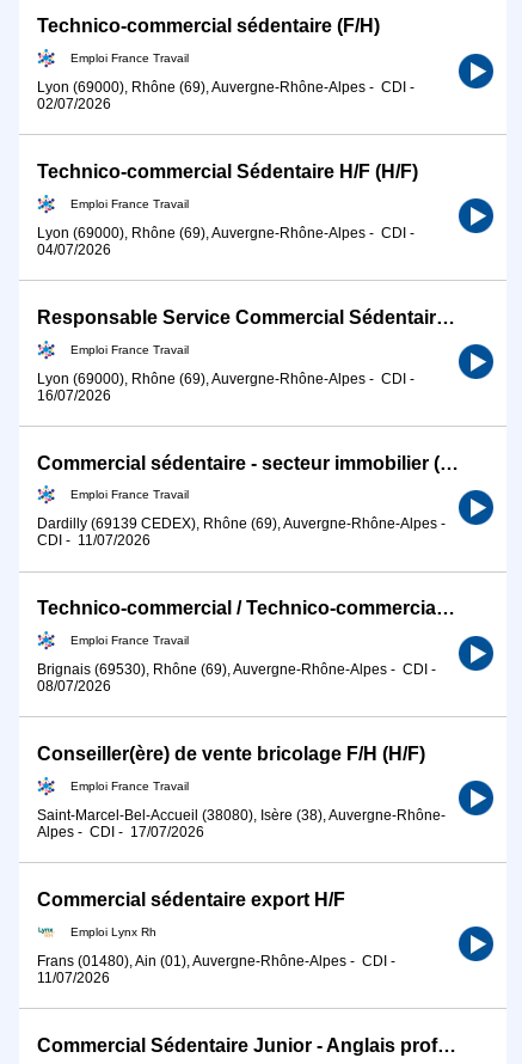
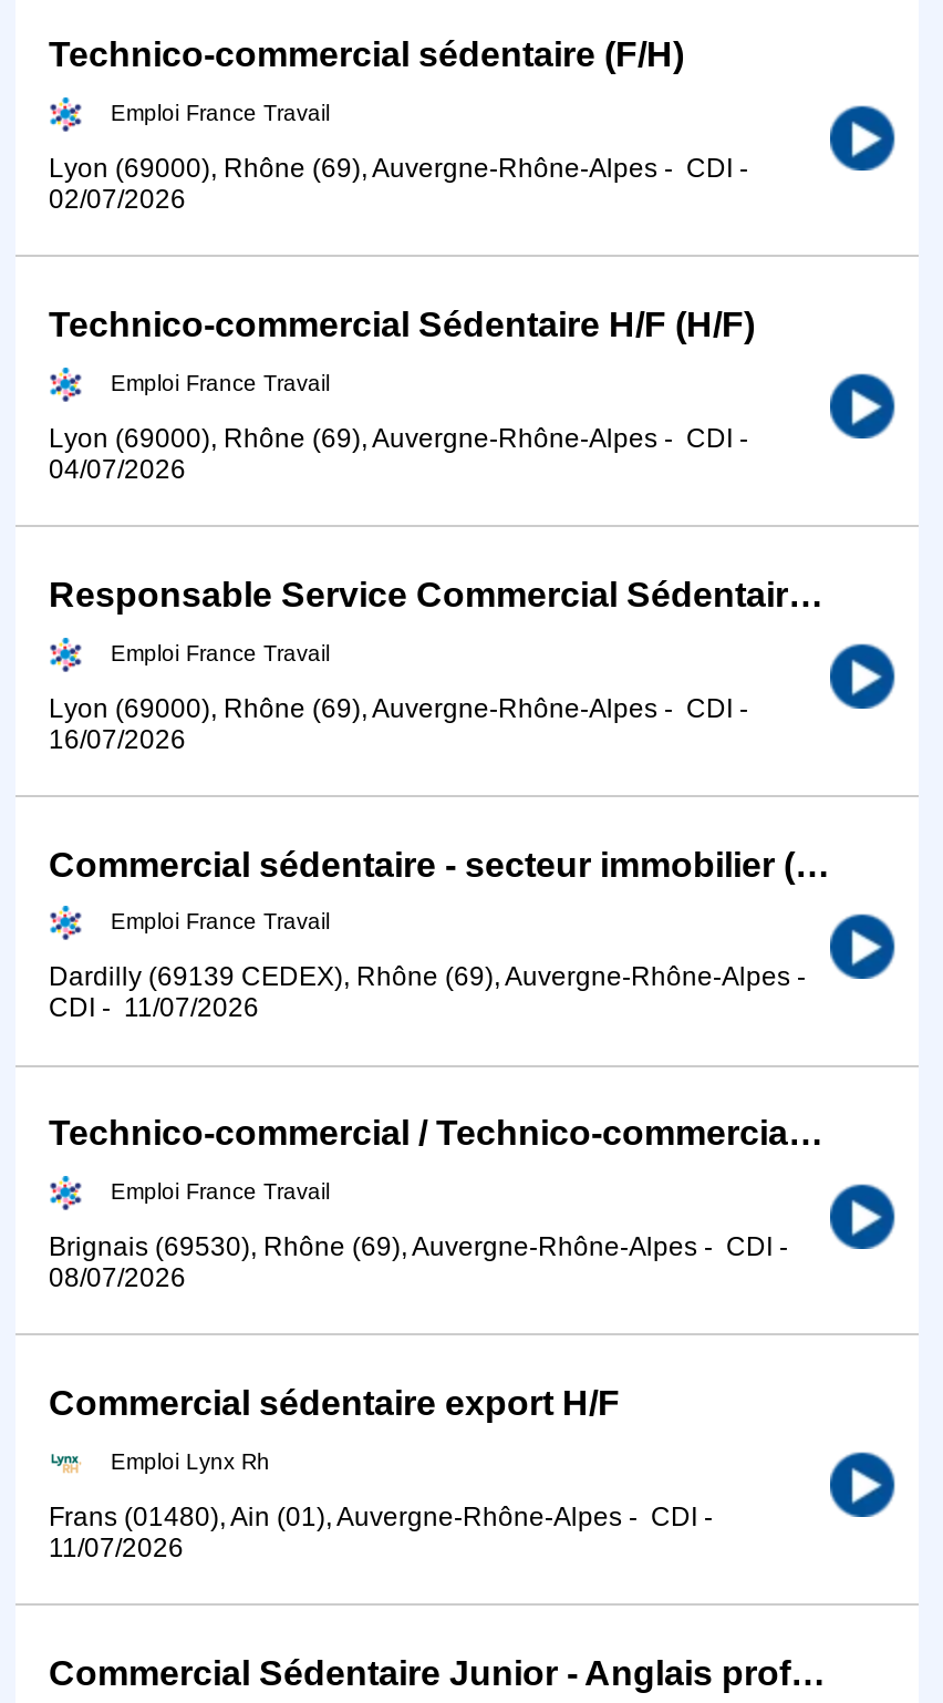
[37,744,446,840] Conseiller(ère) de vente bricolage F/H (H/F) | Emploi France Travail | Saint-Marcel-Bel-Accueil (38080), Isère (38), Auvergne-Rhône- | Alpes - CDI - 17/07/2026 -> none

